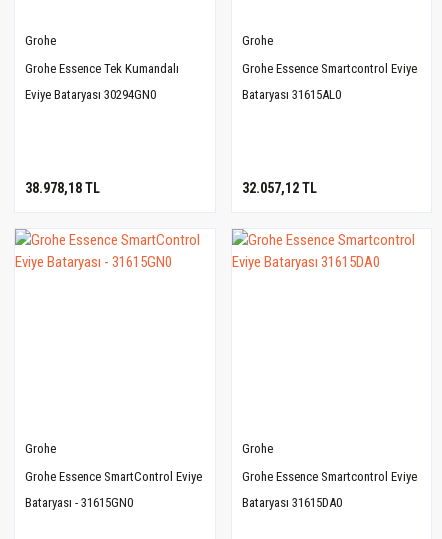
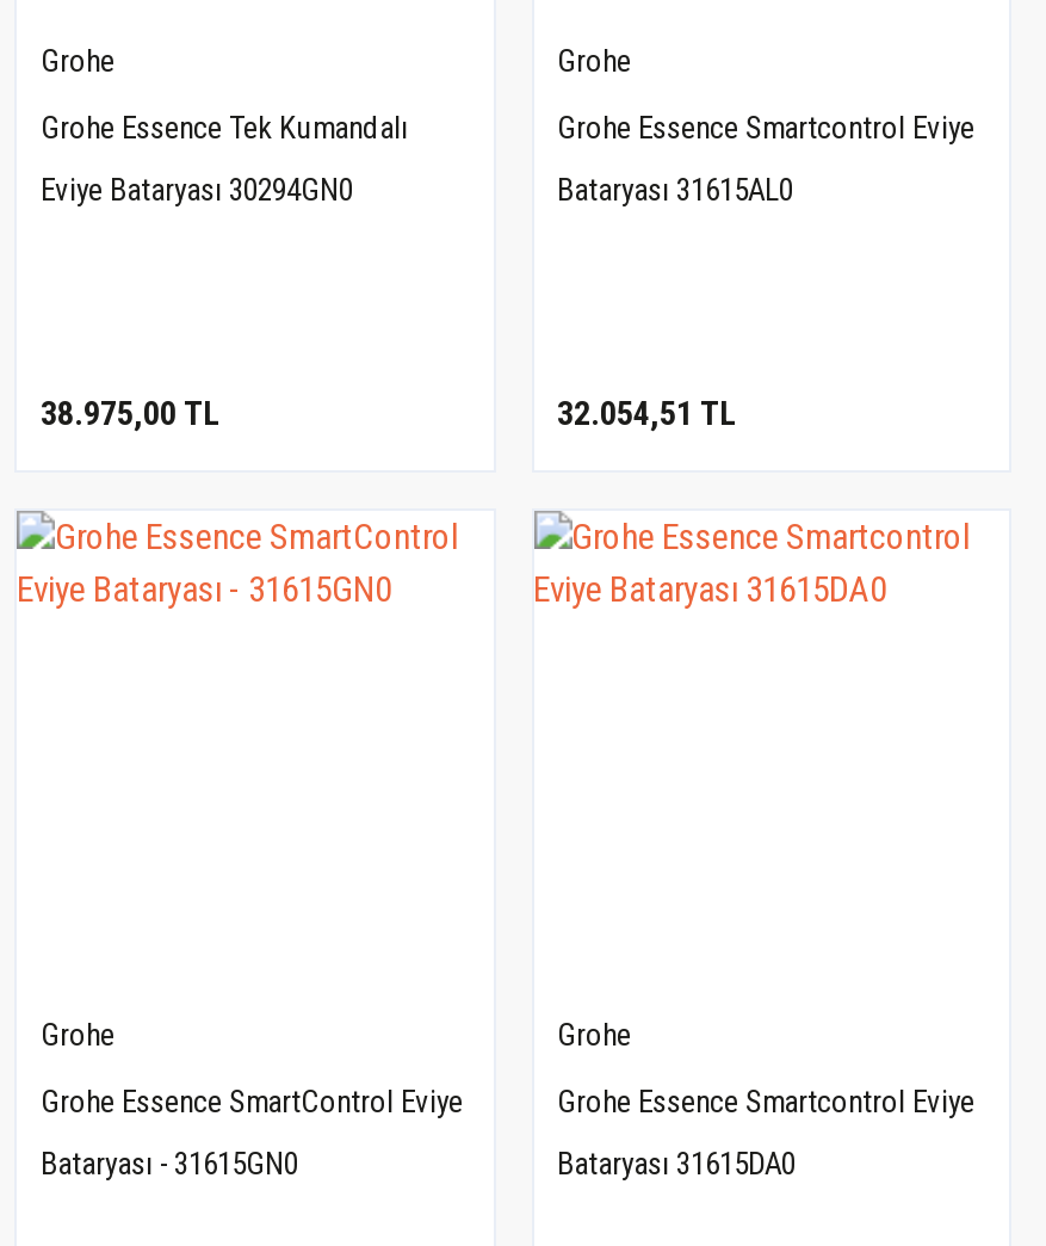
[25,180,100,196] 38.978,18 TL -> [41,395,219,433] 38.975,00 TL
[241,180,316,196] 32.057,12 TL -> [557,395,736,433] 32.054,51 TL

